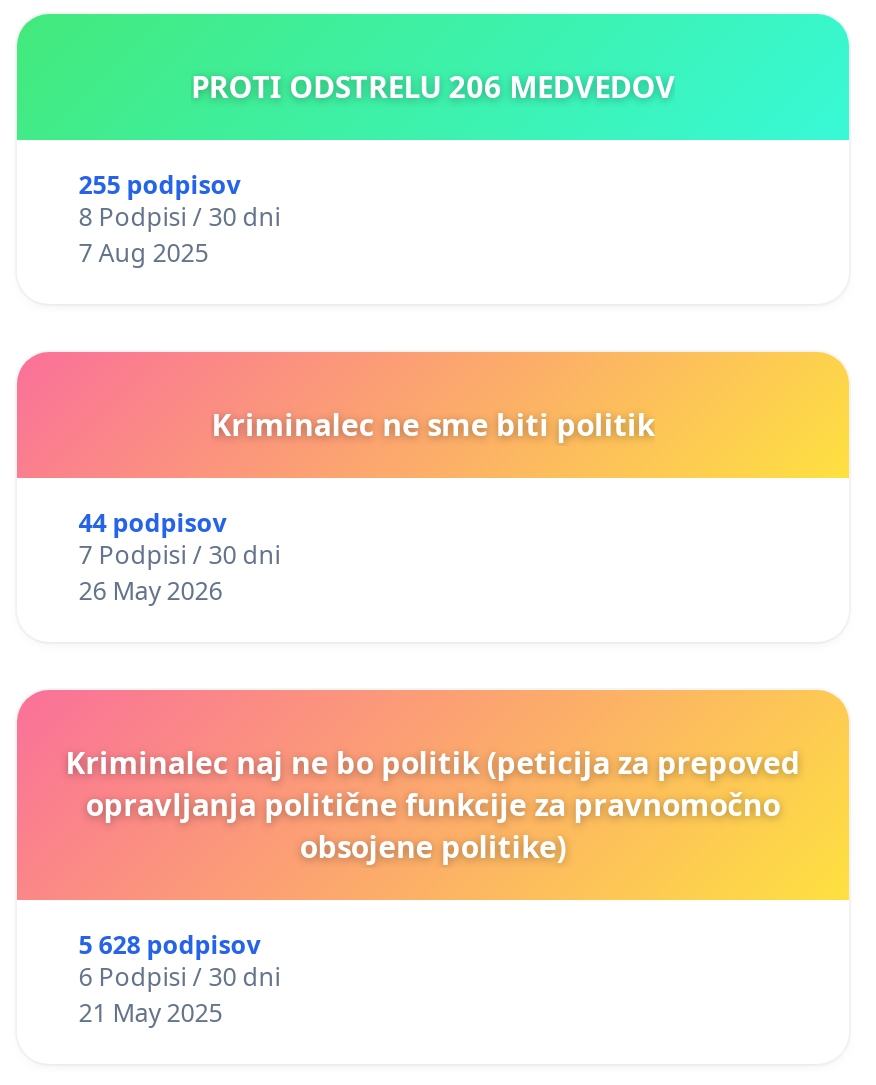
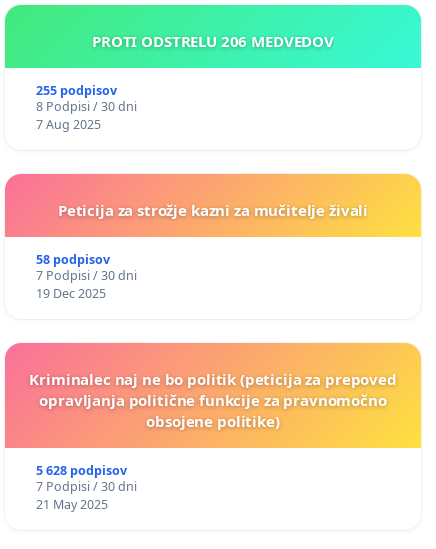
[211,404,655,444] Kriminalec ne sme biti politik -> [58,200,368,220] Peticija za strožje kazni za mučitelje živali
[79,506,227,540] 44 podpisov -> [36,251,110,268] 58 podpisov
[79,574,223,608] 26 May 2026 -> [36,285,106,302] 19 Dec 2025
[79,960,281,994] 6 Podpisi / 30 dni -> [36,478,137,495] 7 Podpisi / 30 dni

